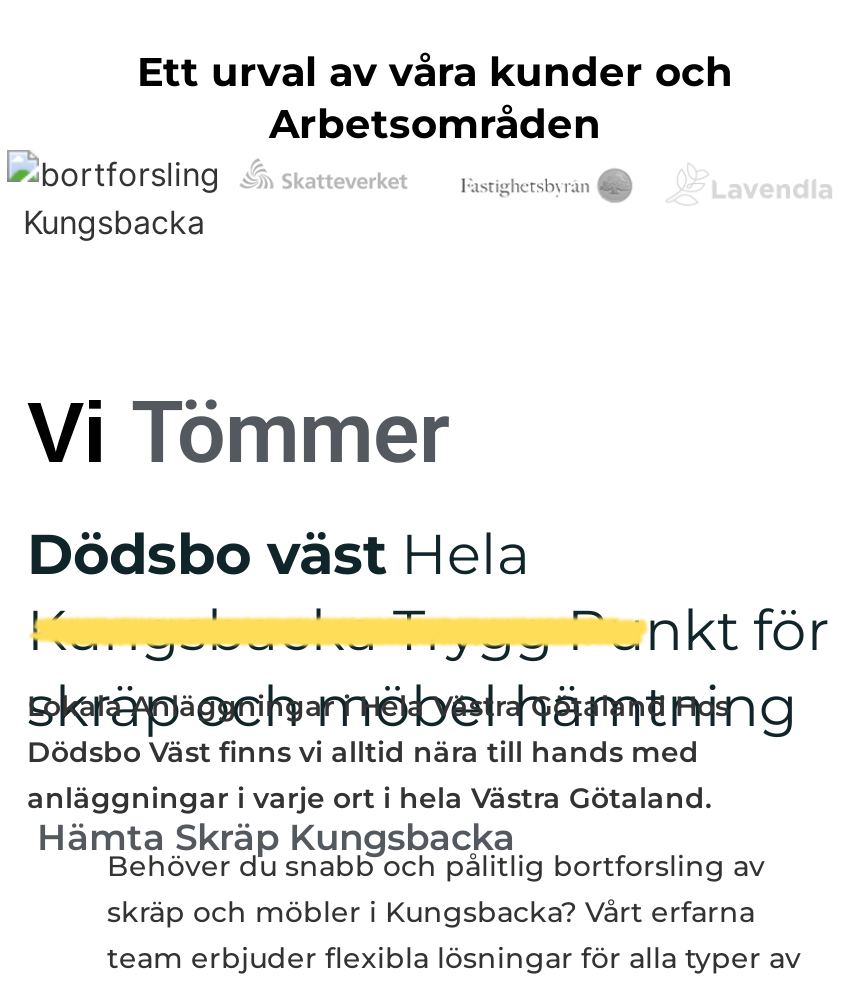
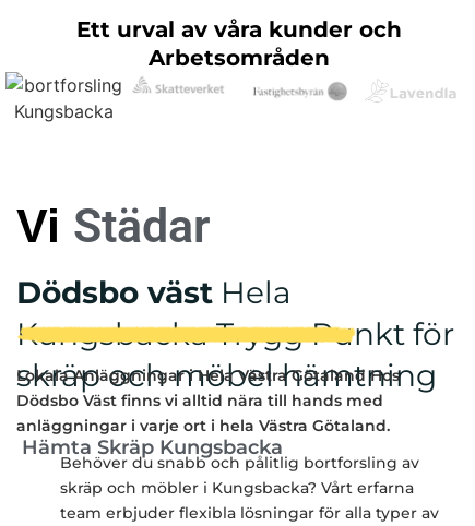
[27,382,449,482] Vi Tömmer -> [16,198,210,253] Vi Städar

